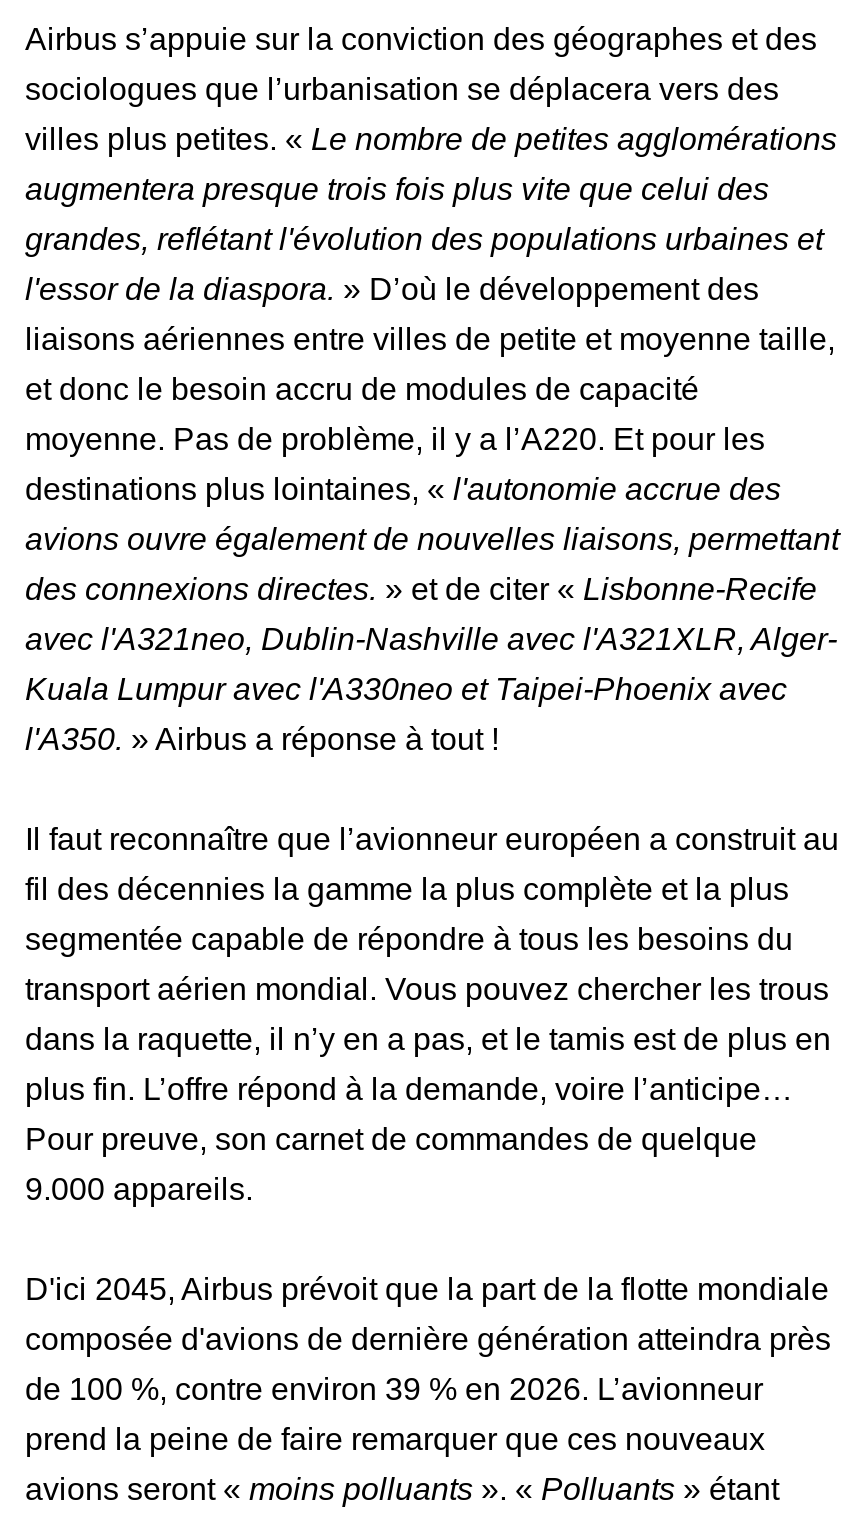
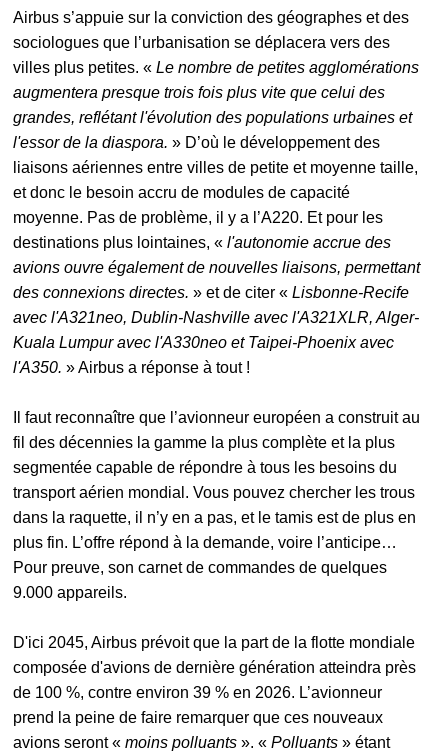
[25,1122,757,1156] Pour preuve, son carnet de commandes de quelque -> [13,559,387,576] Pour preuve, son carnet de commandes de quelques

